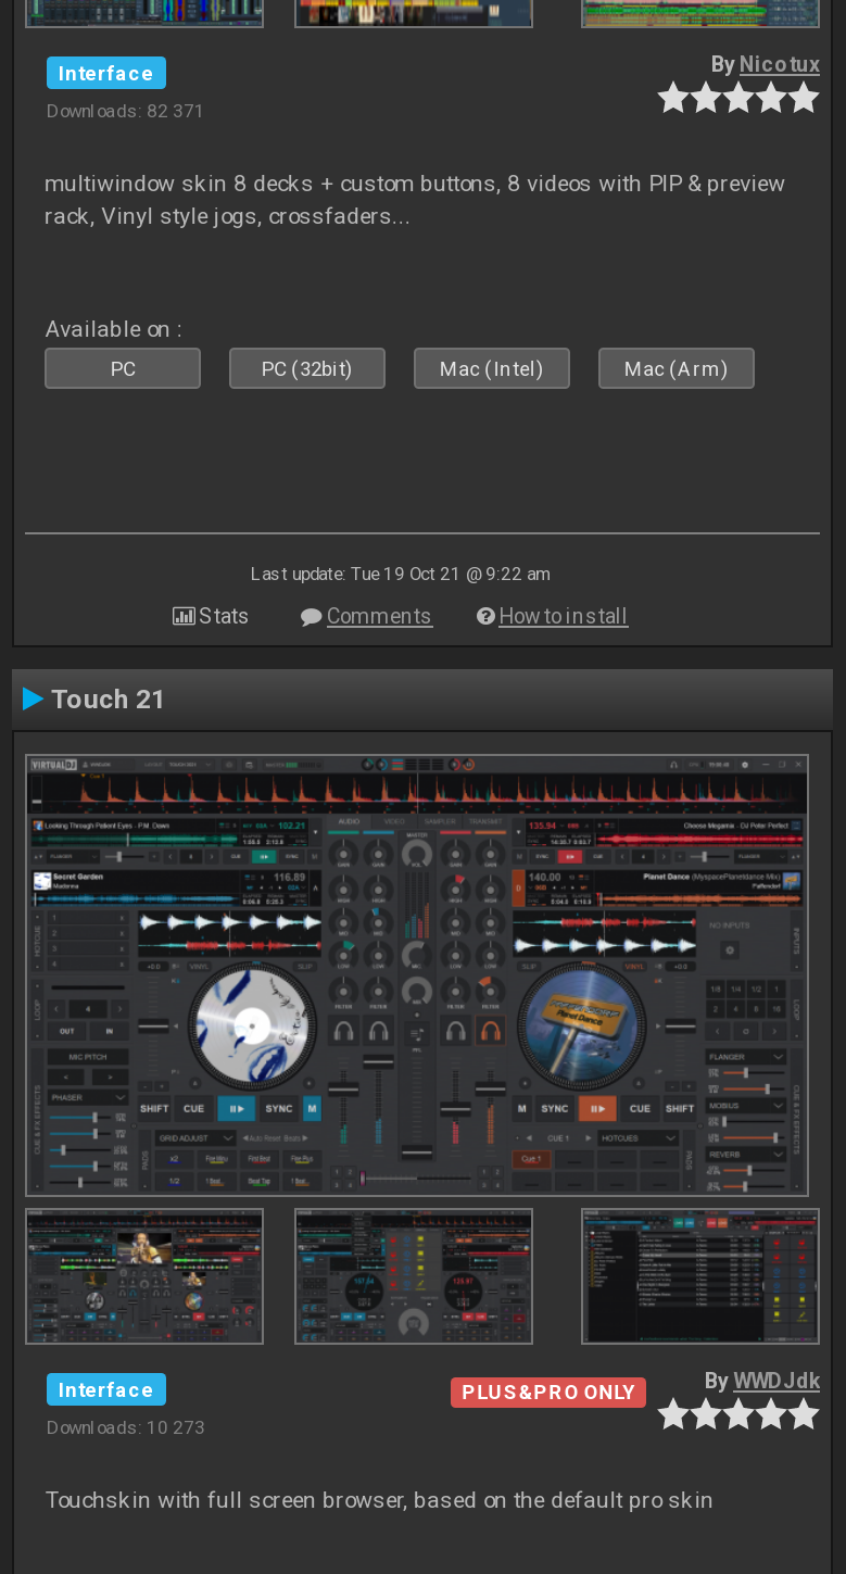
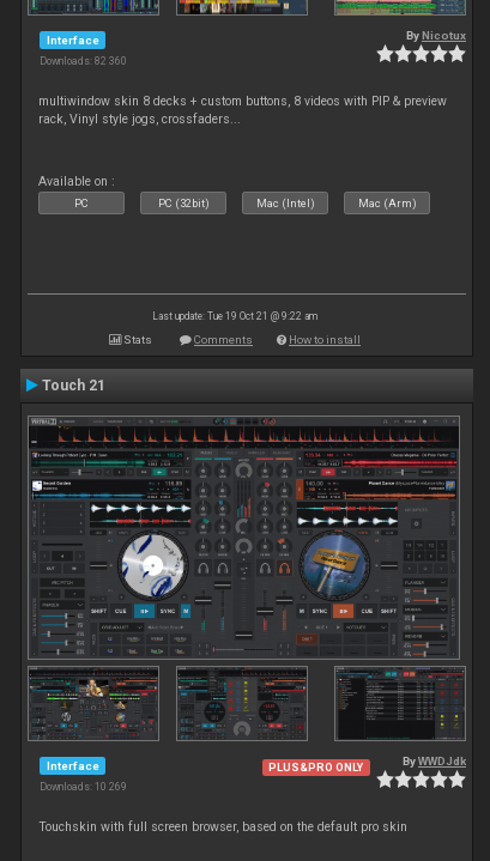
[47,101,205,123] Downloads: 82 371 -> [40,56,127,68] Downloads: 82 360
[47,1418,205,1439] Downloads: 10 273 -> [40,781,127,793] Downloads: 10 269

